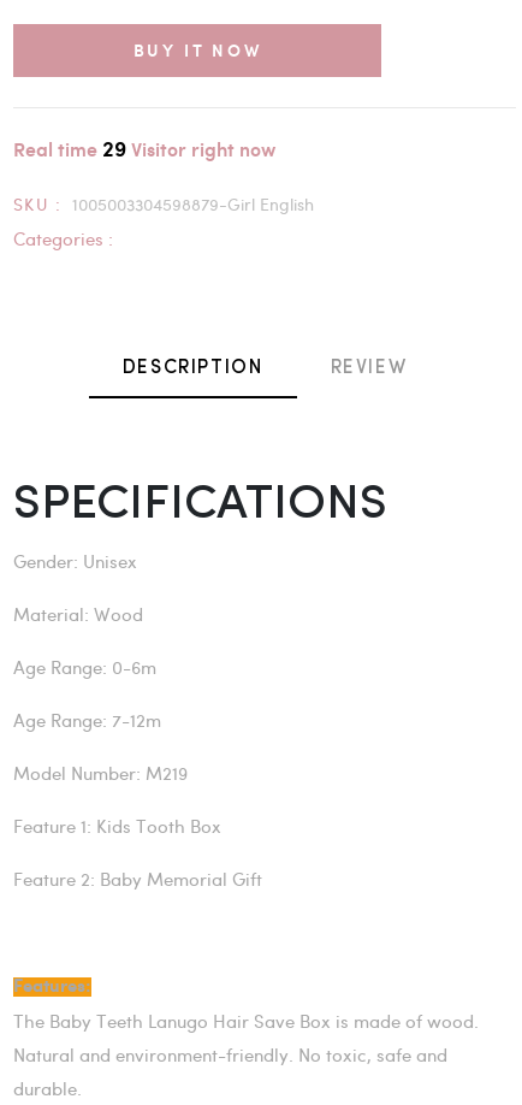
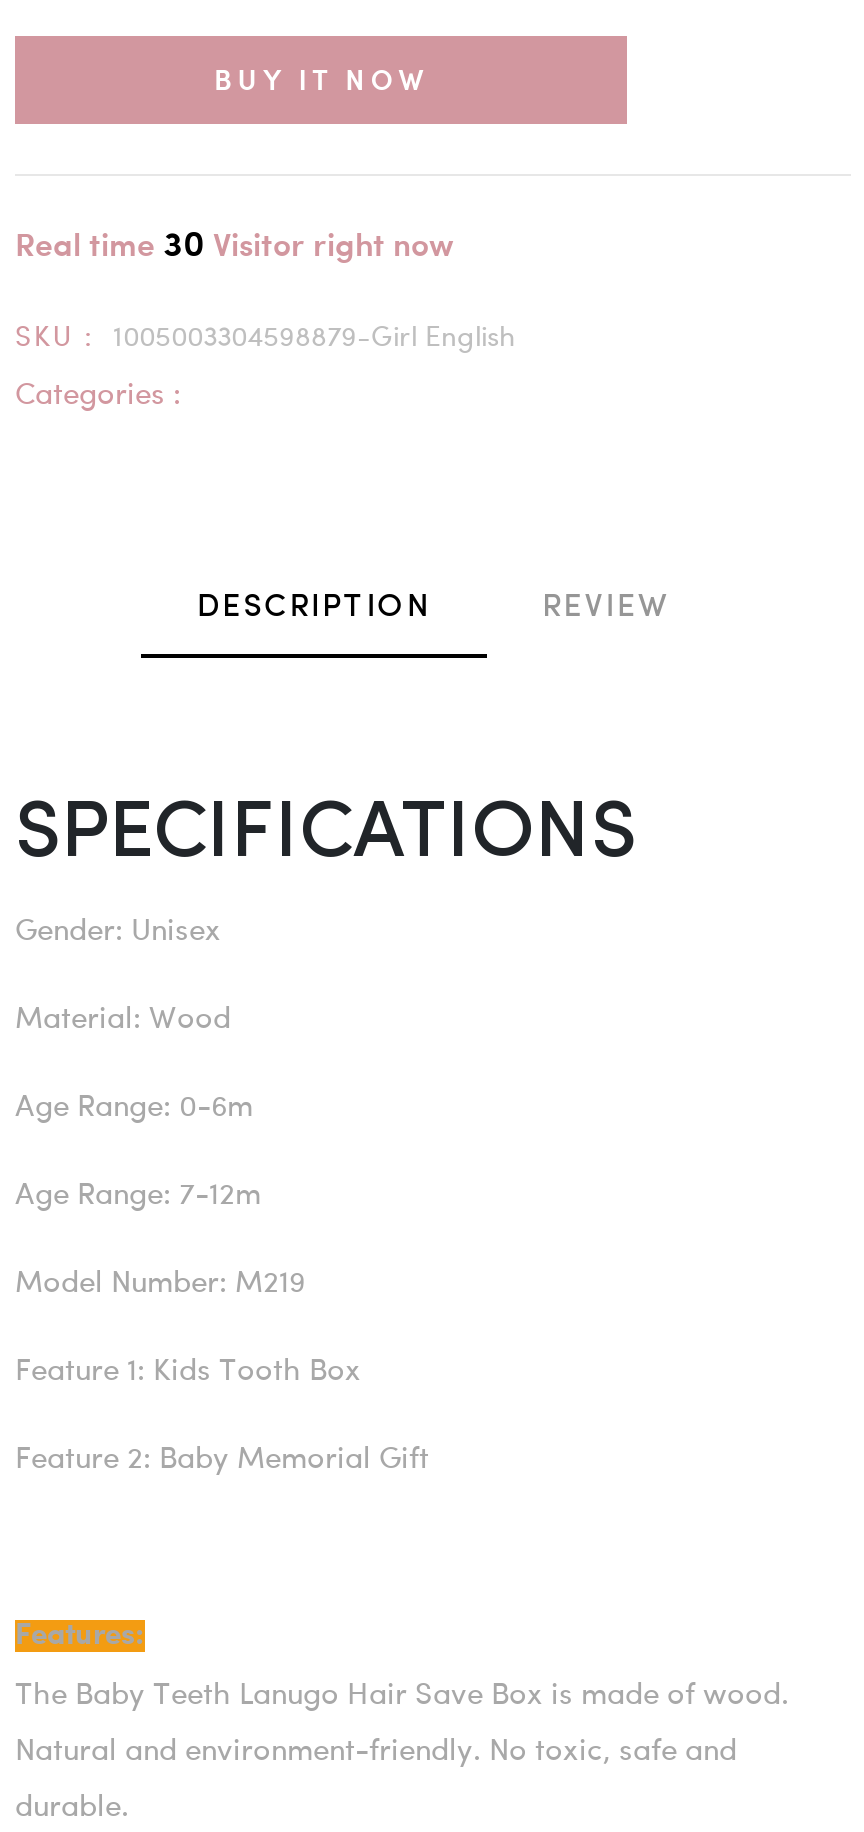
[13,133,275,164] Real time 29 Visitor right now -> [15,216,453,268] Real time 30 Visitor right now

